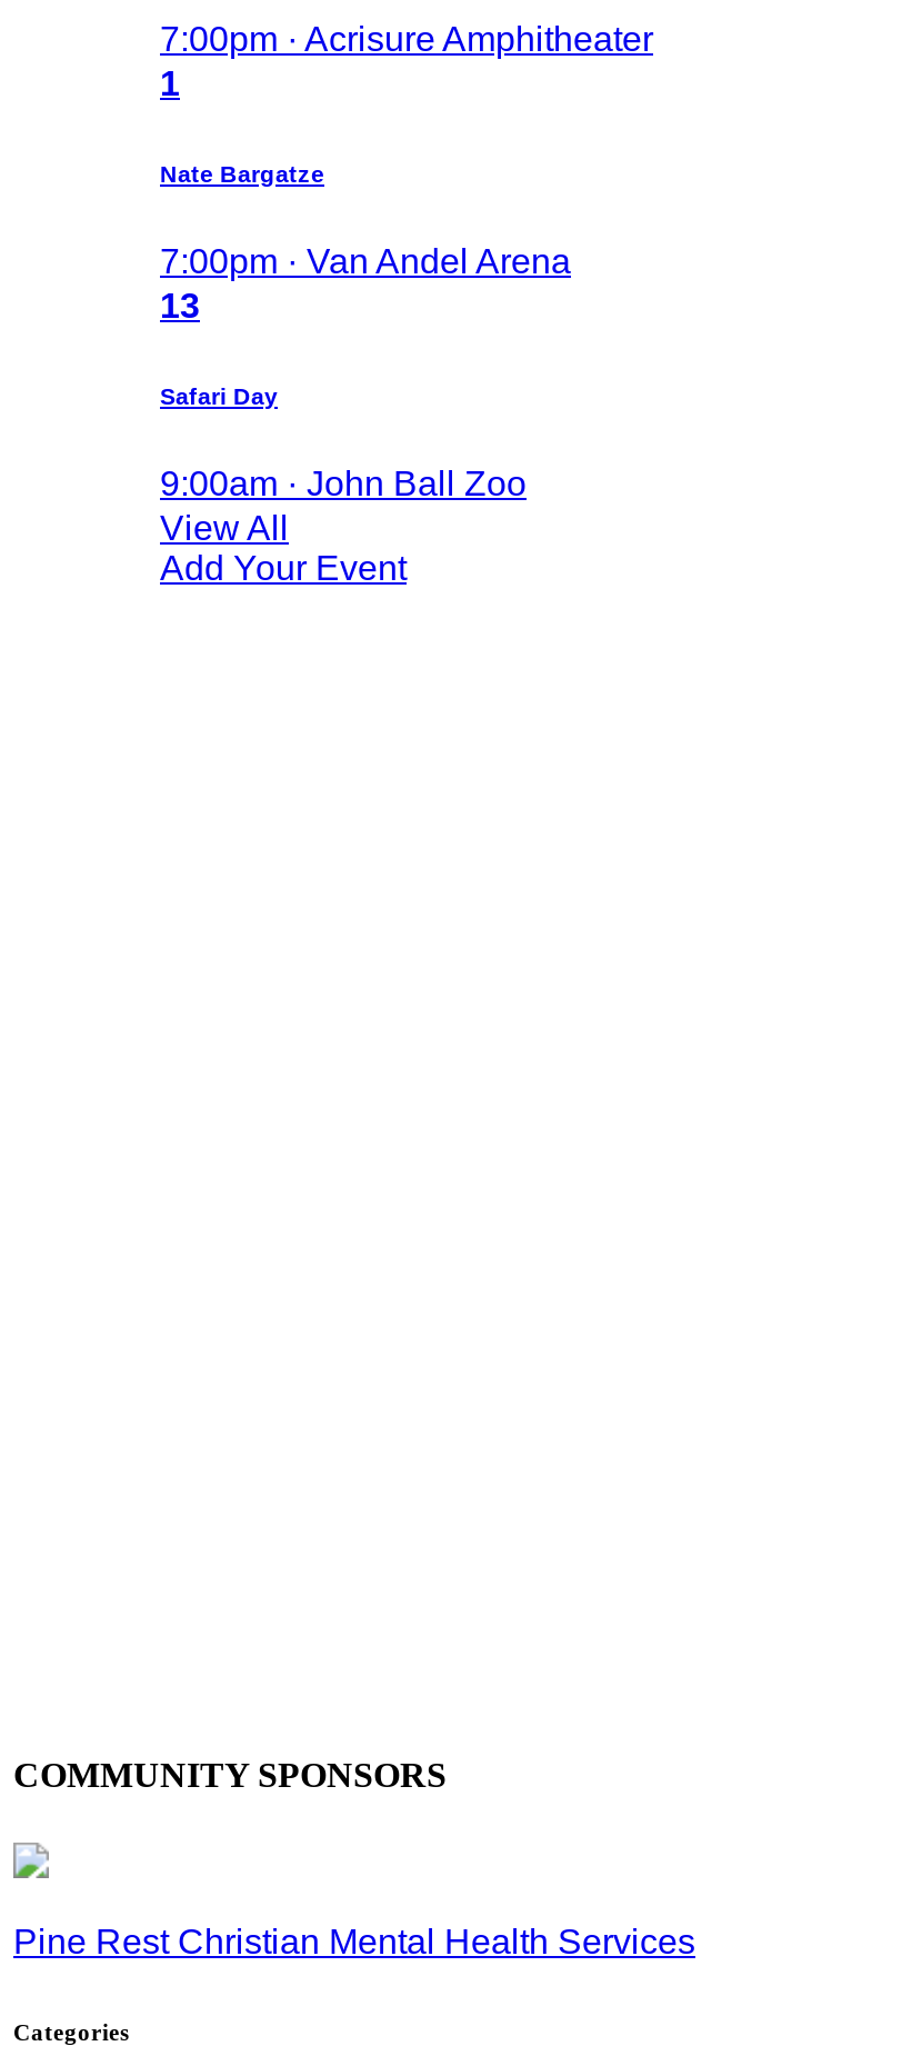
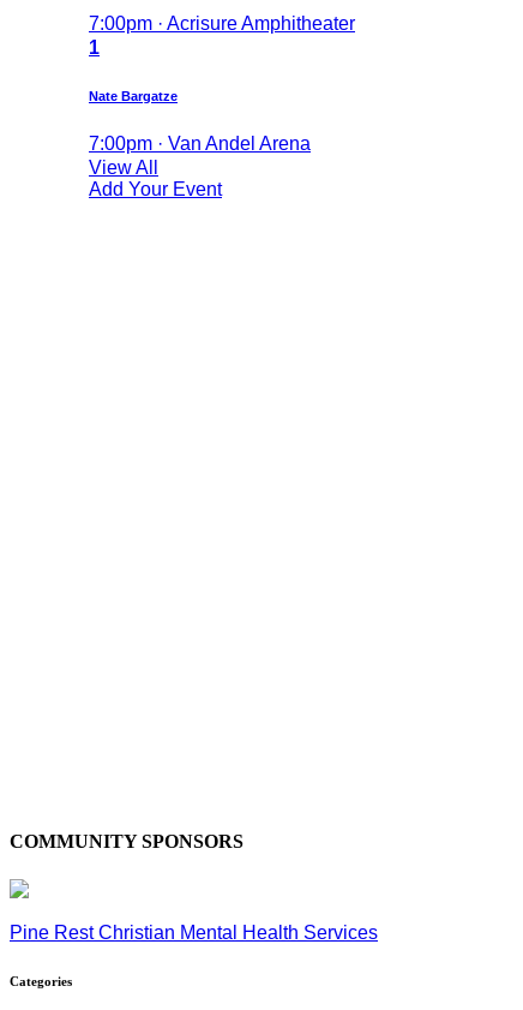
[160,287,527,502] 13 | Safari Day | 9:00am · John Ball Zoo -> none

